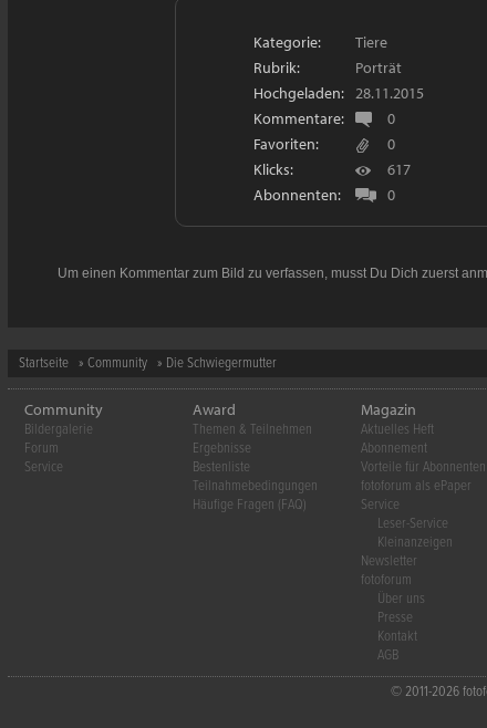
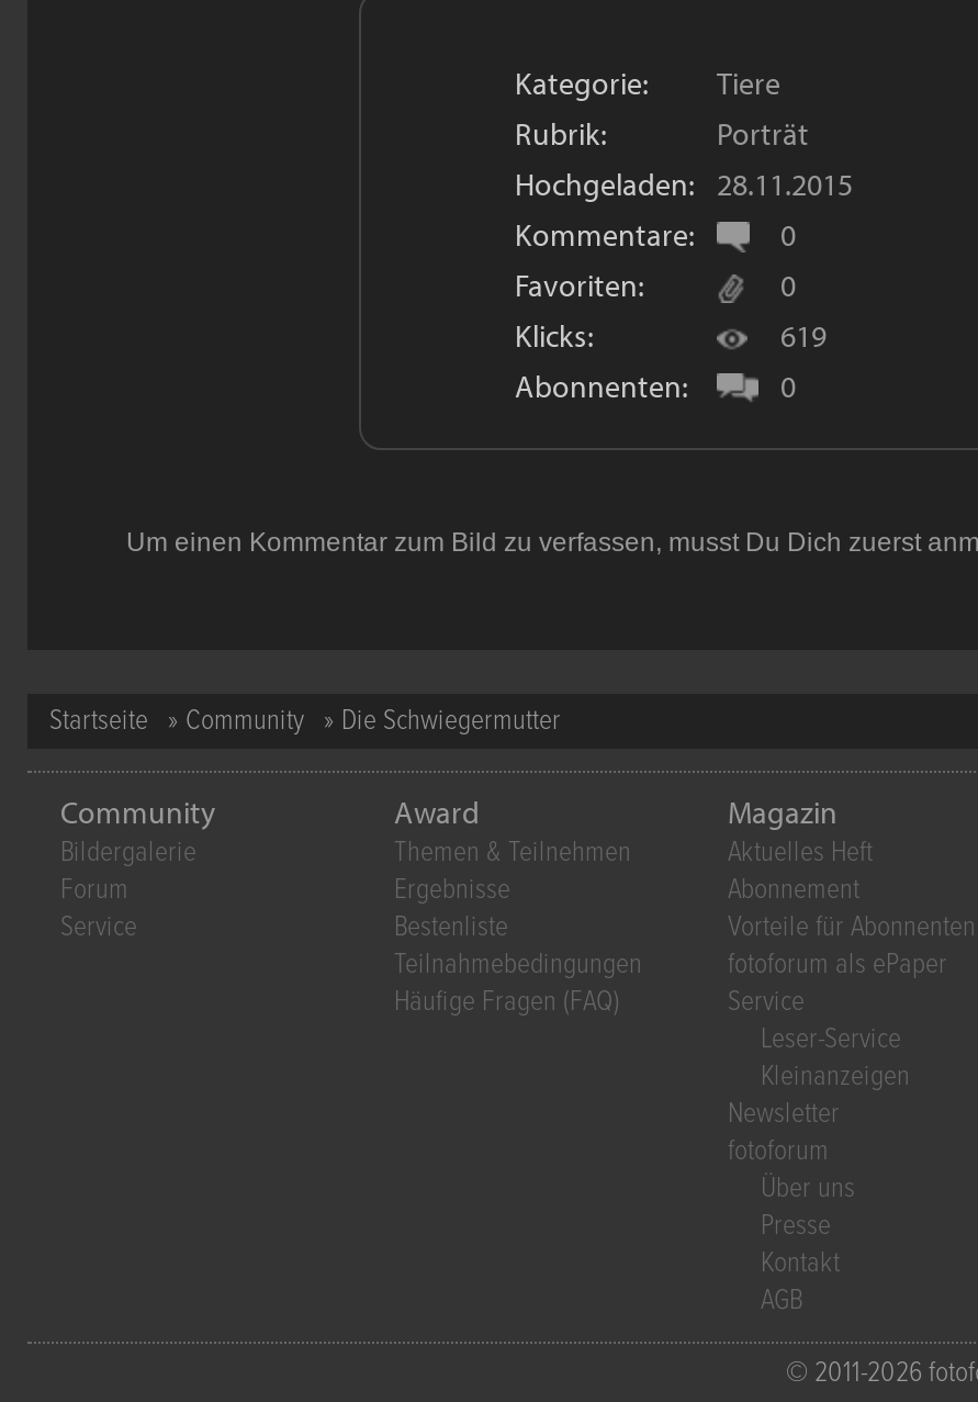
[387,159,411,179] 617 -> [780,315,827,355] 619

